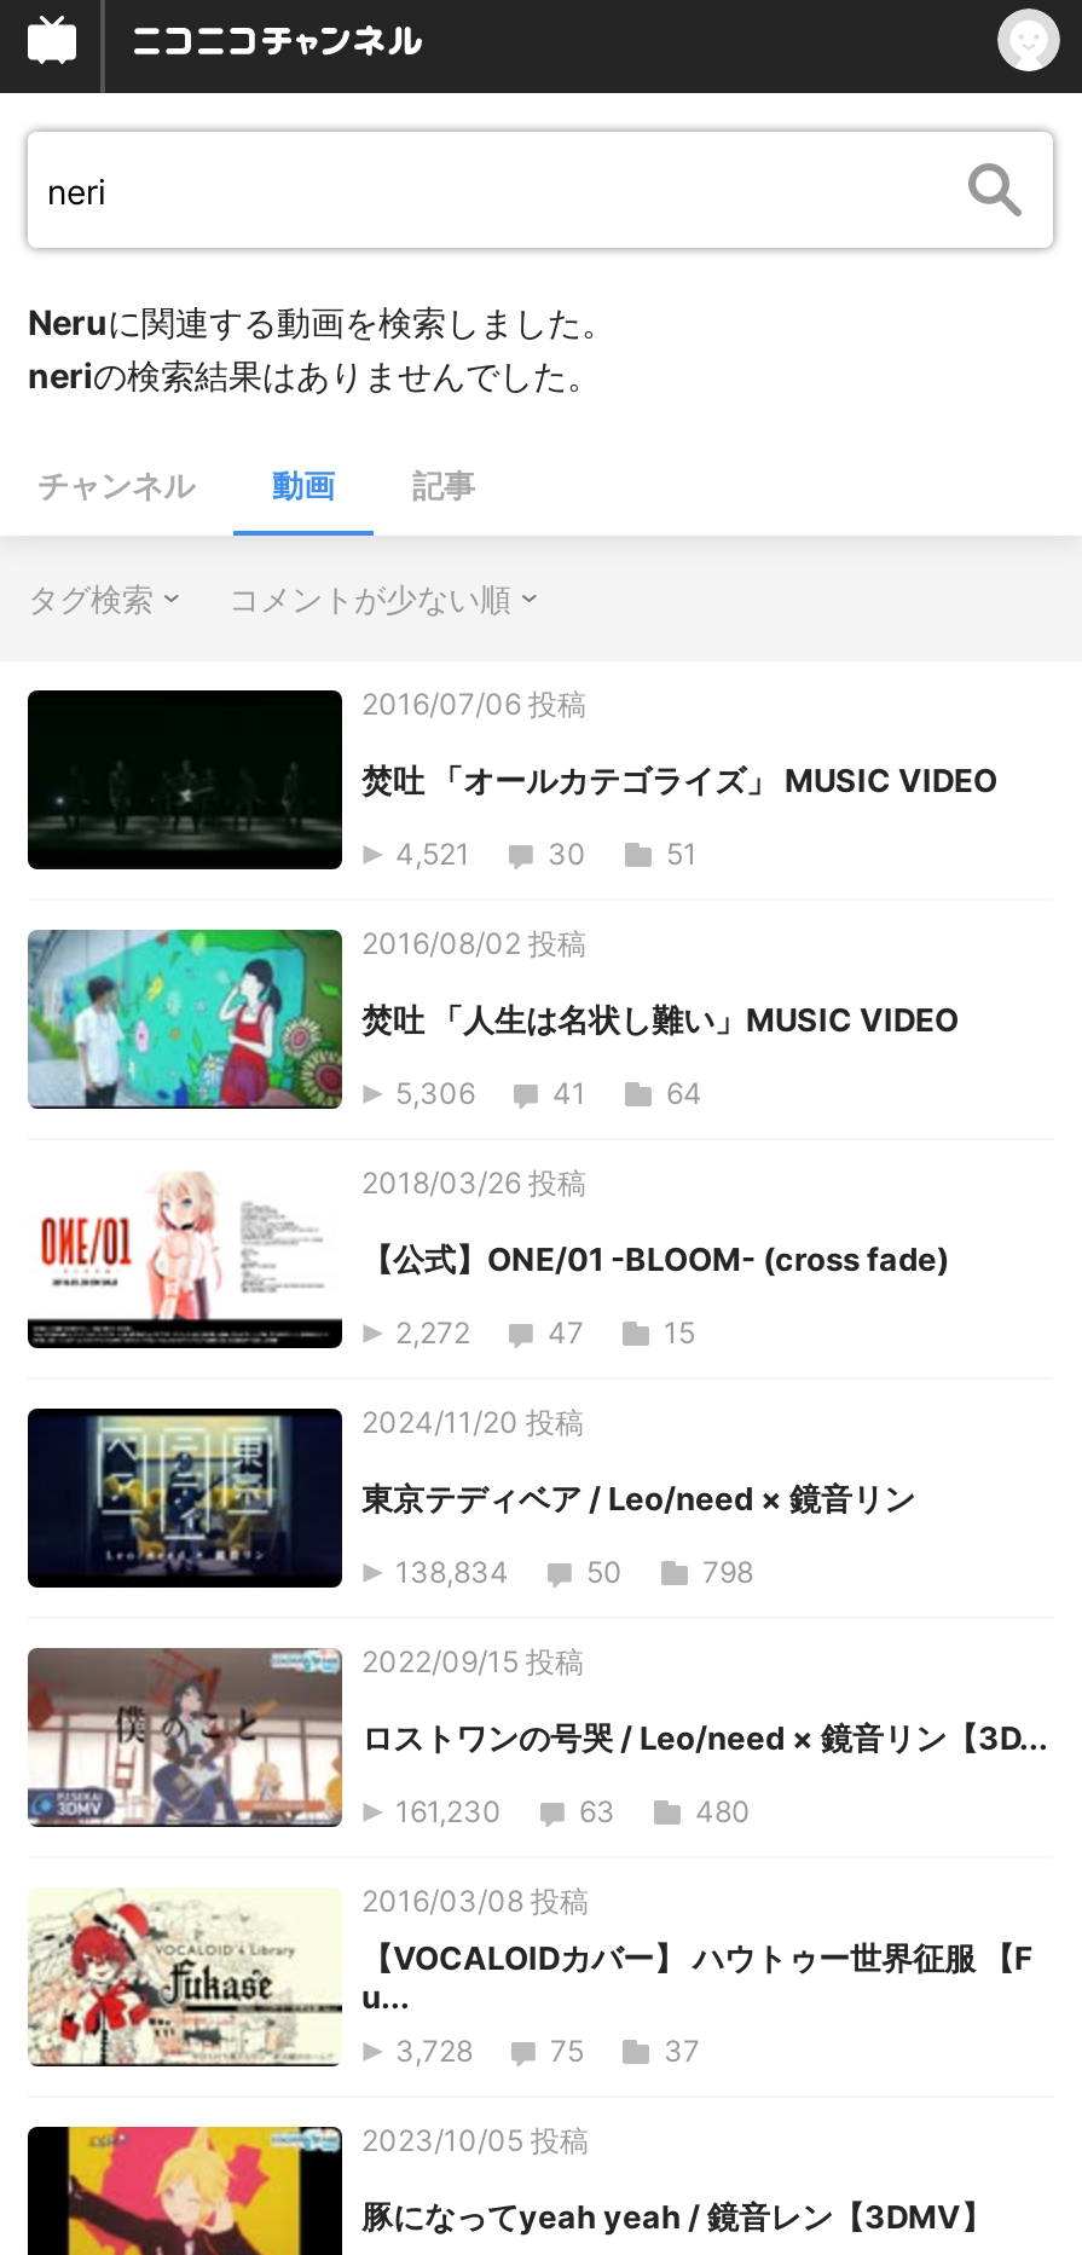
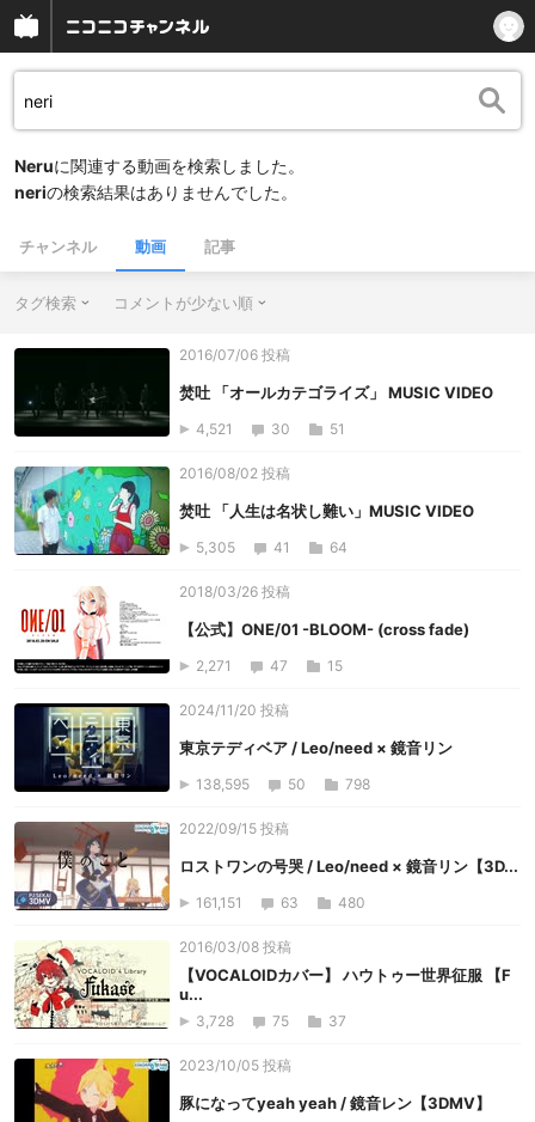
[395,1075,475,1111] 5,306 -> [196,538,235,556] 5,305
[395,1314,470,1351] 2,272 -> [196,657,232,675] 2,271
[395,1554,509,1590] 138,834 -> [196,775,250,793] 138,595
[395,1793,502,1829] 161,230 -> [196,894,242,911] 161,151

